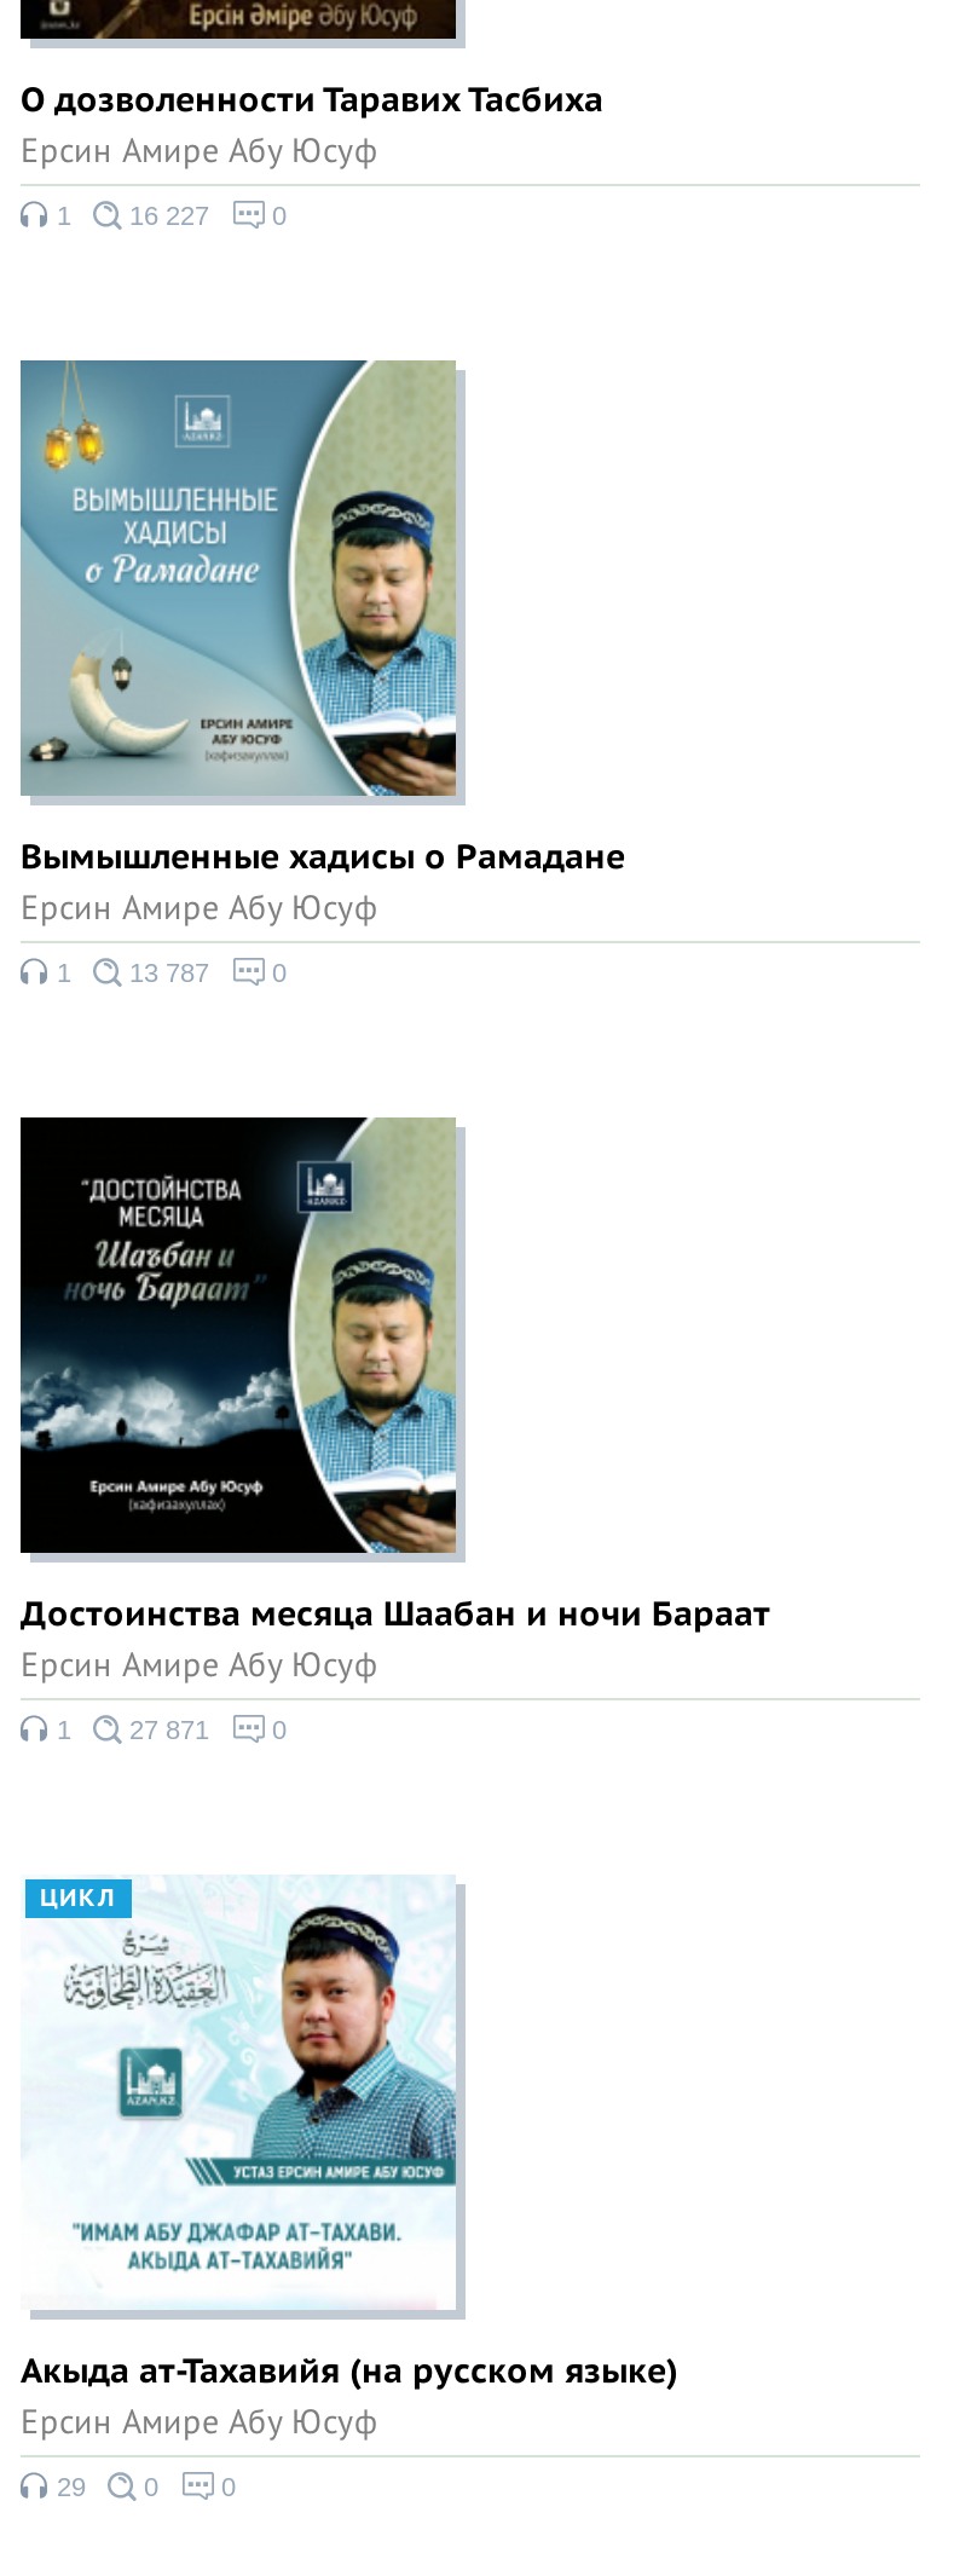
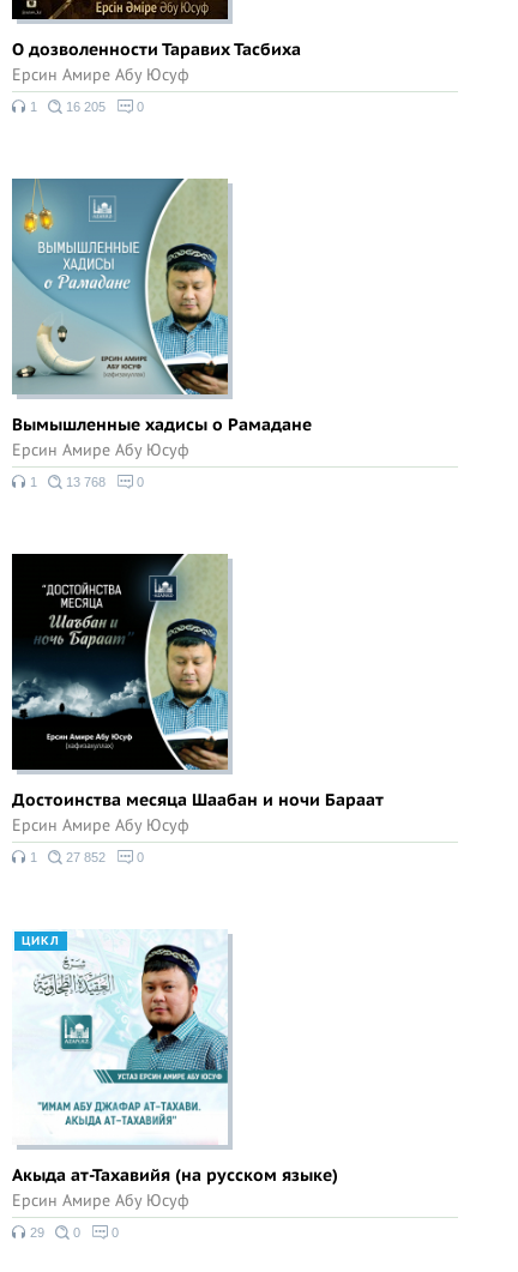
[122,201,209,230] 16 227 -> [62,100,106,114] 16 205
[122,958,209,987] 13 787 -> [62,475,106,489] 13 768
[122,1715,209,1744] 27 871 -> [62,850,106,864] 27 852

